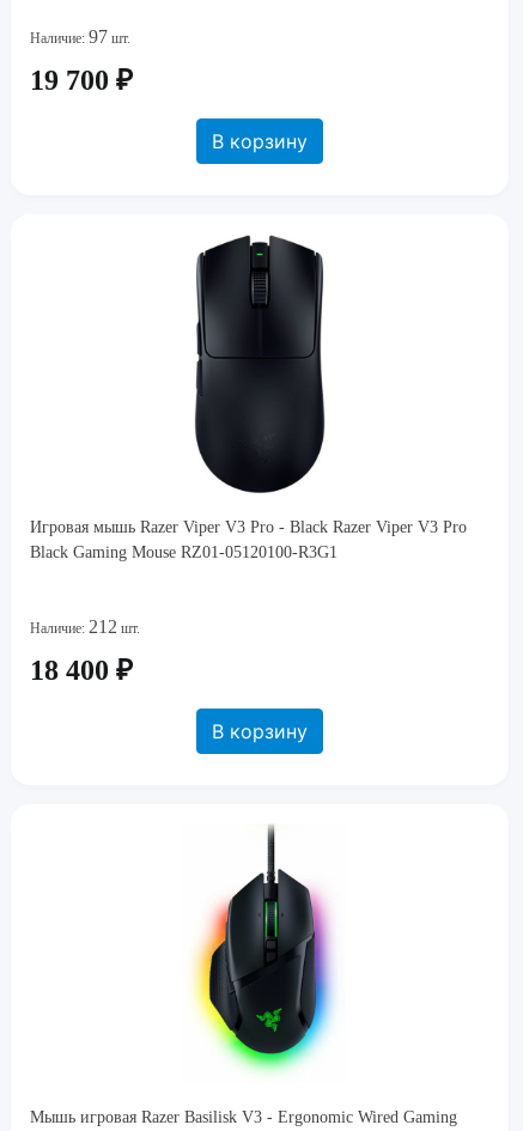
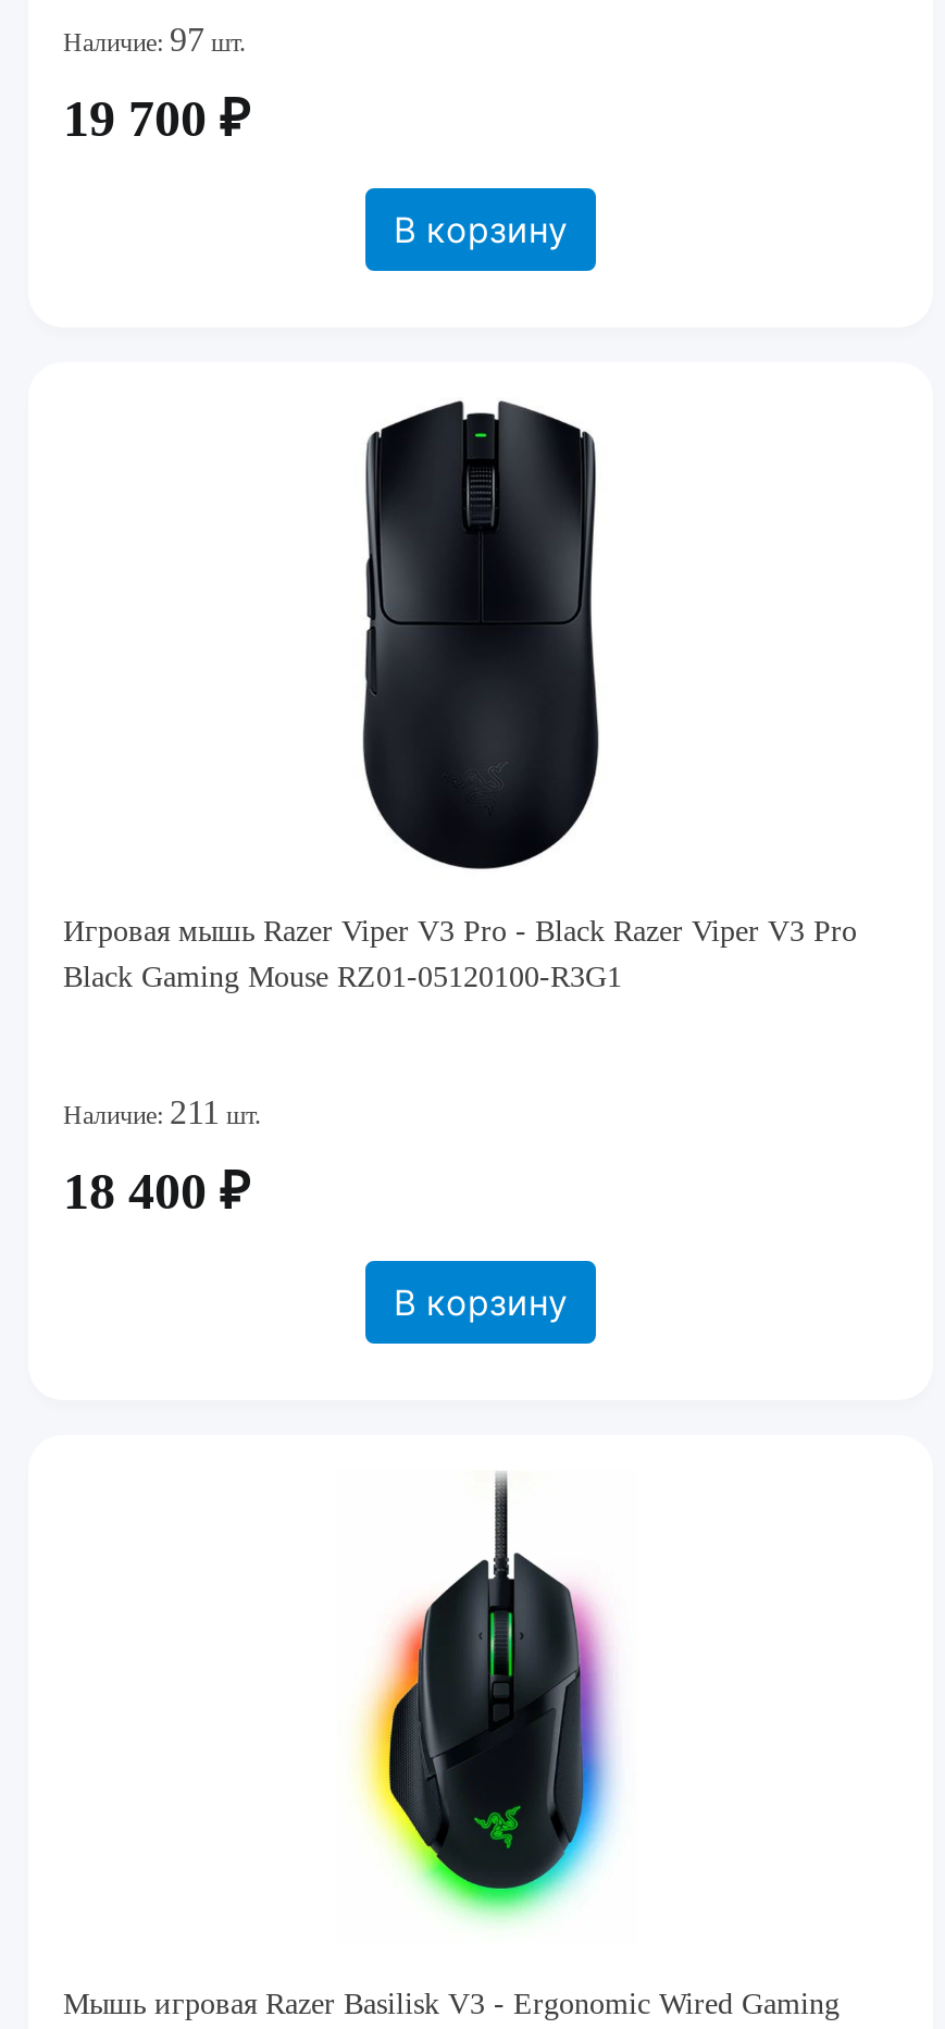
[30,616,140,637] Наличие: 212 шт. -> [63,1093,261,1130] Наличие: 211 шт.

